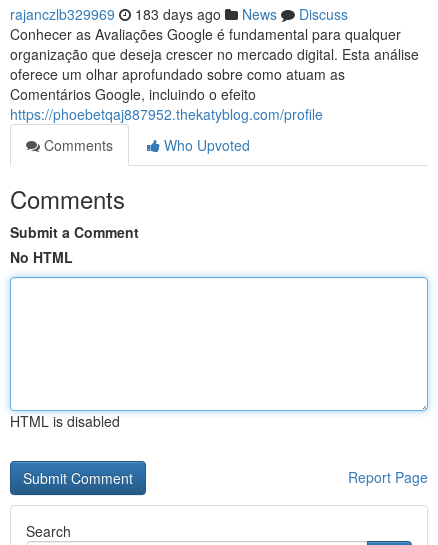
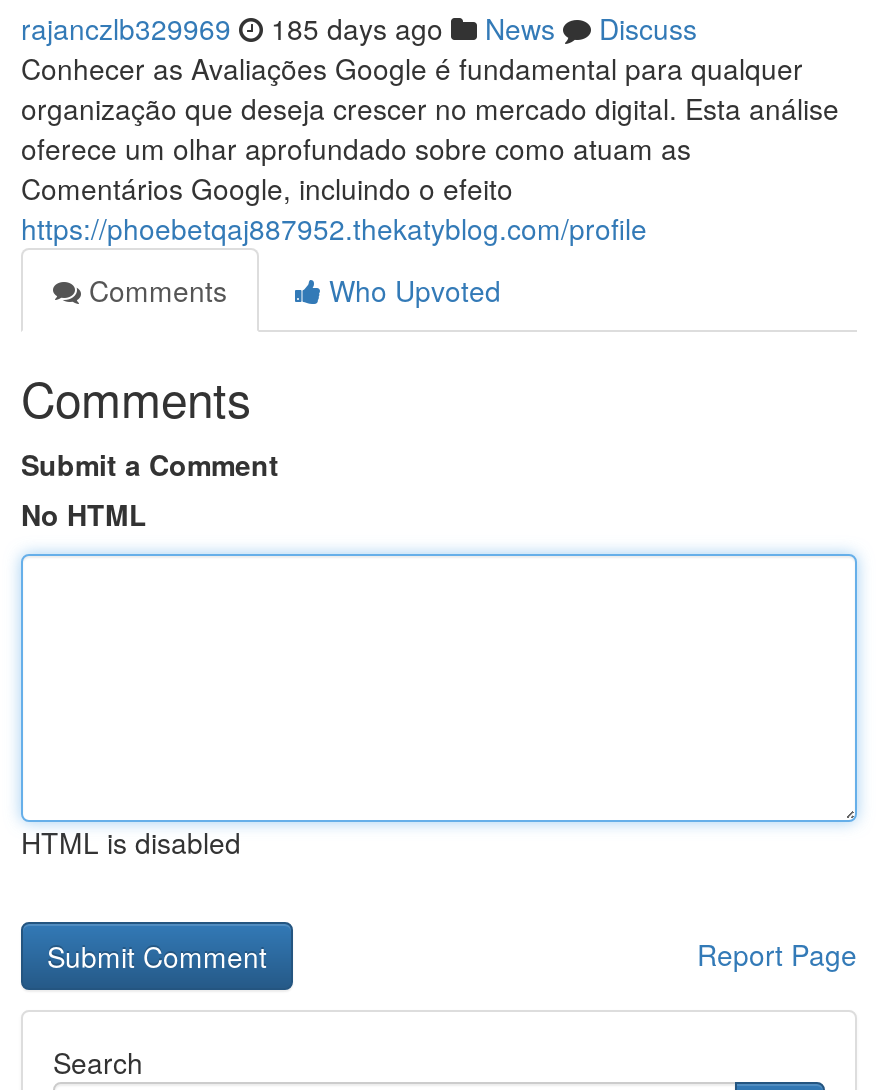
[10,4,348,24] rajanczlb329969 183 days ago News Discuss -> [21,8,697,48] rajanczlb329969 185 days ago News Discuss

